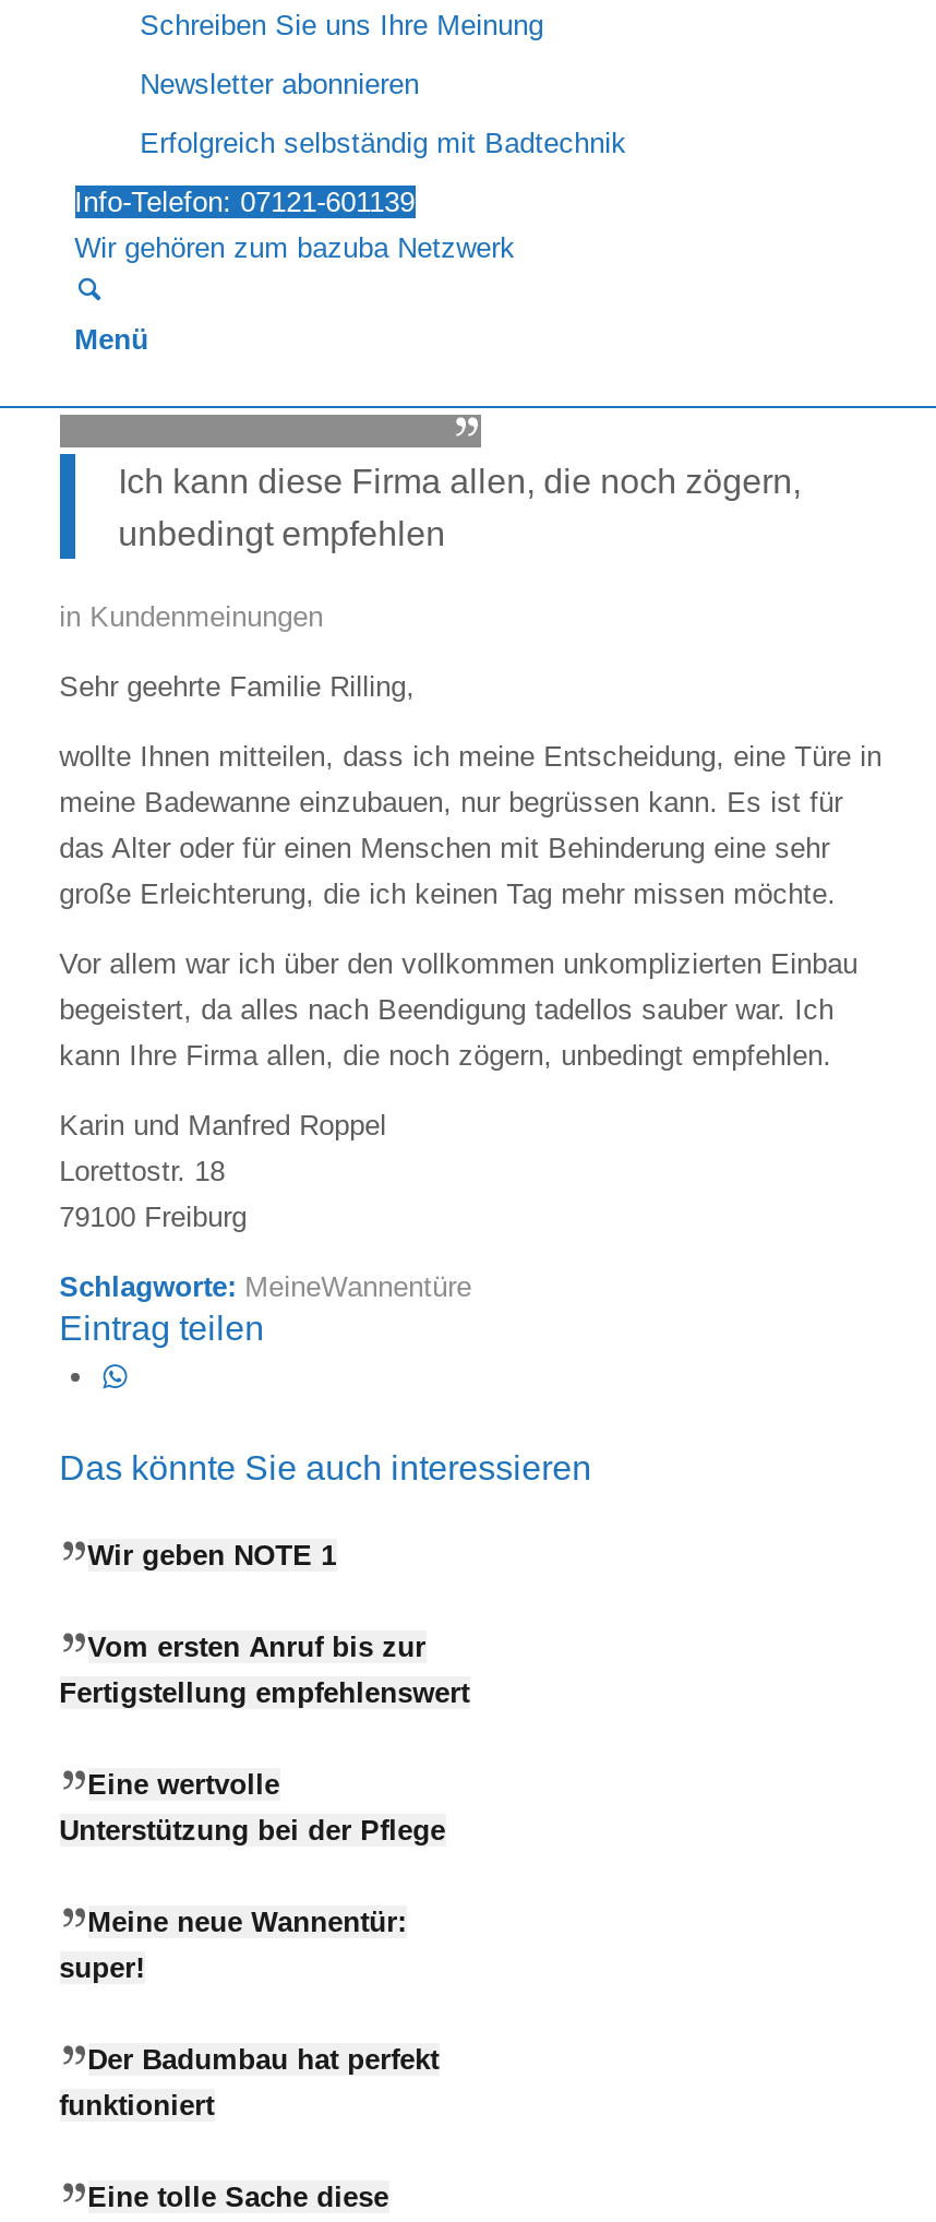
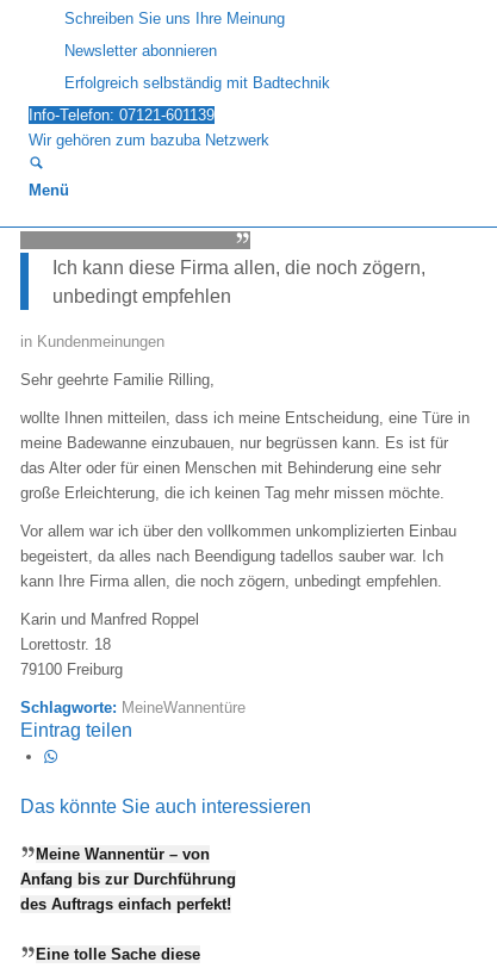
[59,1539,469,2122] Wir geben NOTE 1 | Vom ersten Anruf bis zur | Fertigstellung empfehlenswert | Eine wertvolle | Unterstützung bei der Pflege | Meine neue Wannentür: | super! | Der Badumbau hat perfekt | funktioniert -> [20,846,236,914] Meine Wannentür – von | Anfang bis zur Durchführung | des Auftrags einfach perfekt!

